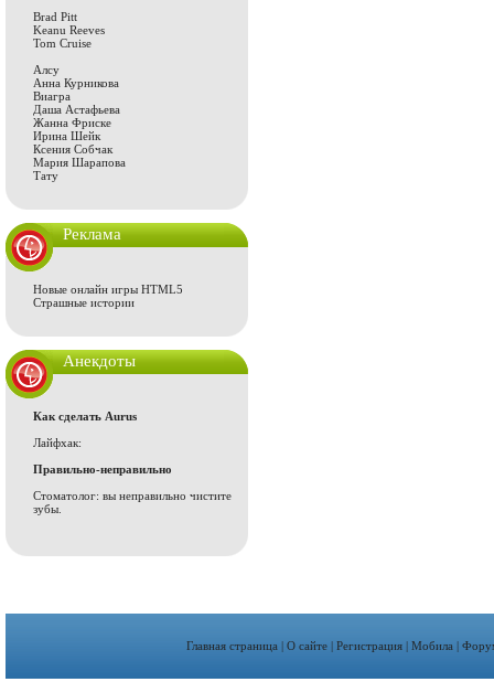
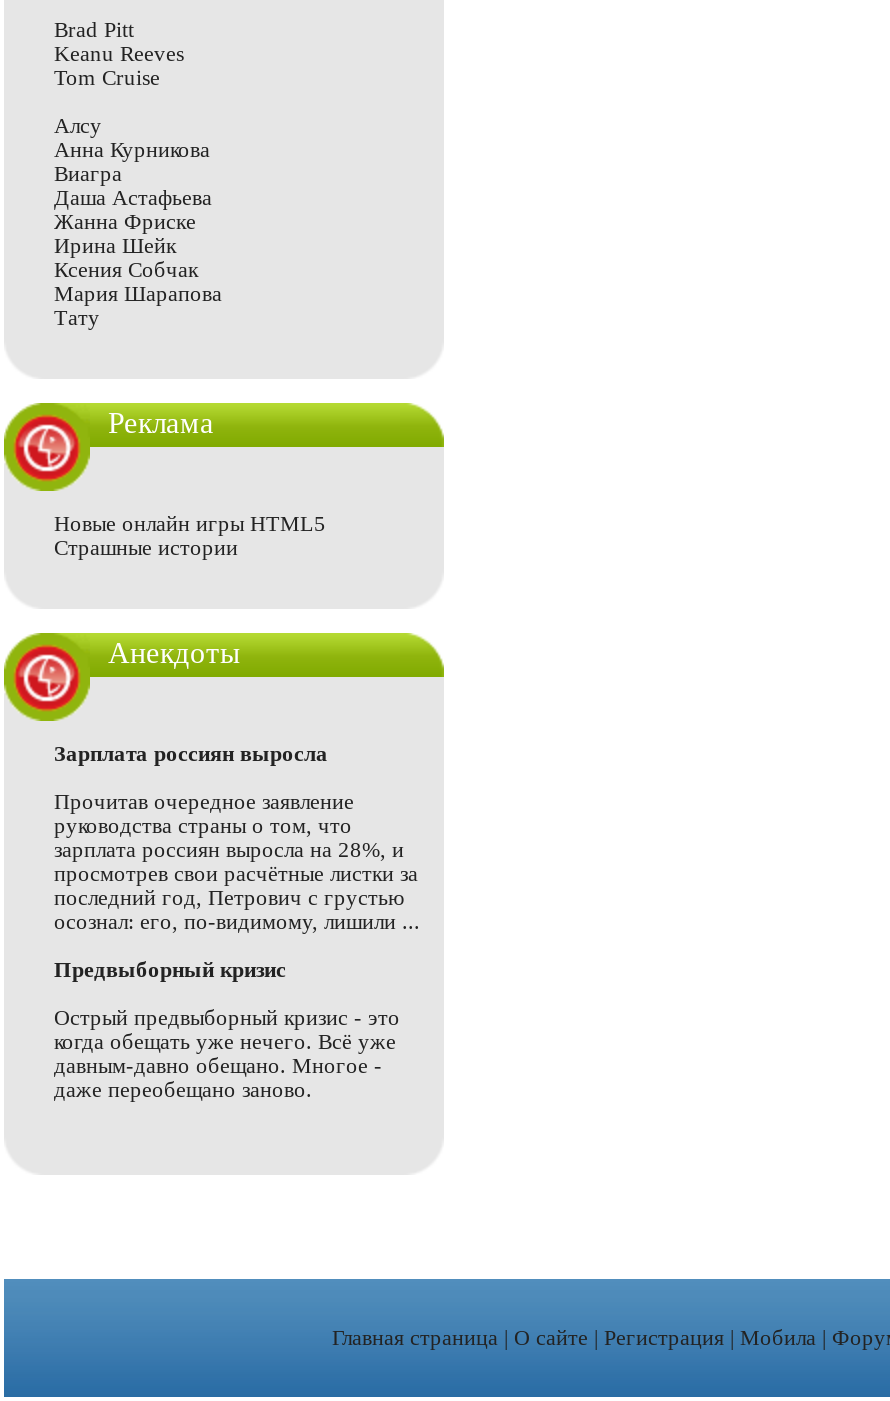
[33,409,137,423] Как сделать Aurus -> [54,741,328,765] Зарплата россиян выросла
[33,436,82,449] Лайфхак: -> [54,789,420,933] Прочитав очередное заявление | руководства страны о том, что | зарплата россиян выросла на 28%, и | просмотрев свои расчётные листки за | последний год, Петрович с грустью | осознал: его, по-видимому, лишили ...
[33,462,172,476] Правильно-неправильно -> [54,957,286,981] Предвыборный кризис
[33,489,232,515] Стоматолог: вы неправильно чистите | зубы. -> [54,1005,400,1101] Острый предвыборный кризис - это | когда обещать уже нечего. Всё уже | давным-давно обещано. Многое - | даже переобещано заново.

